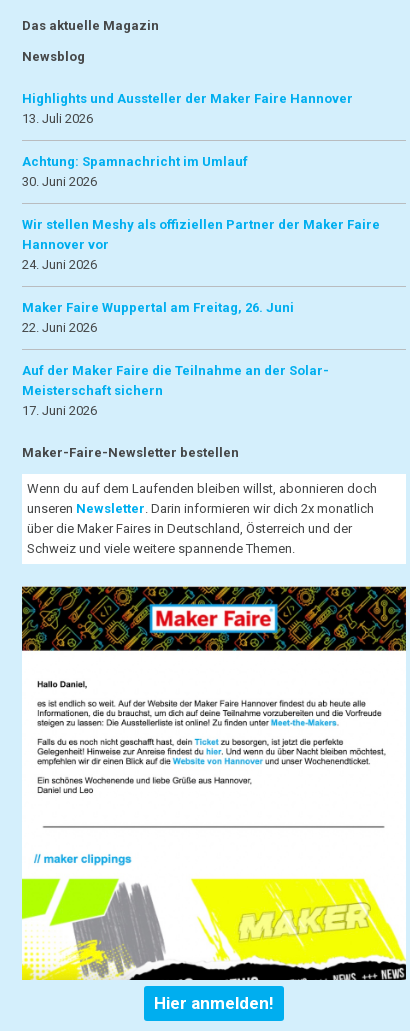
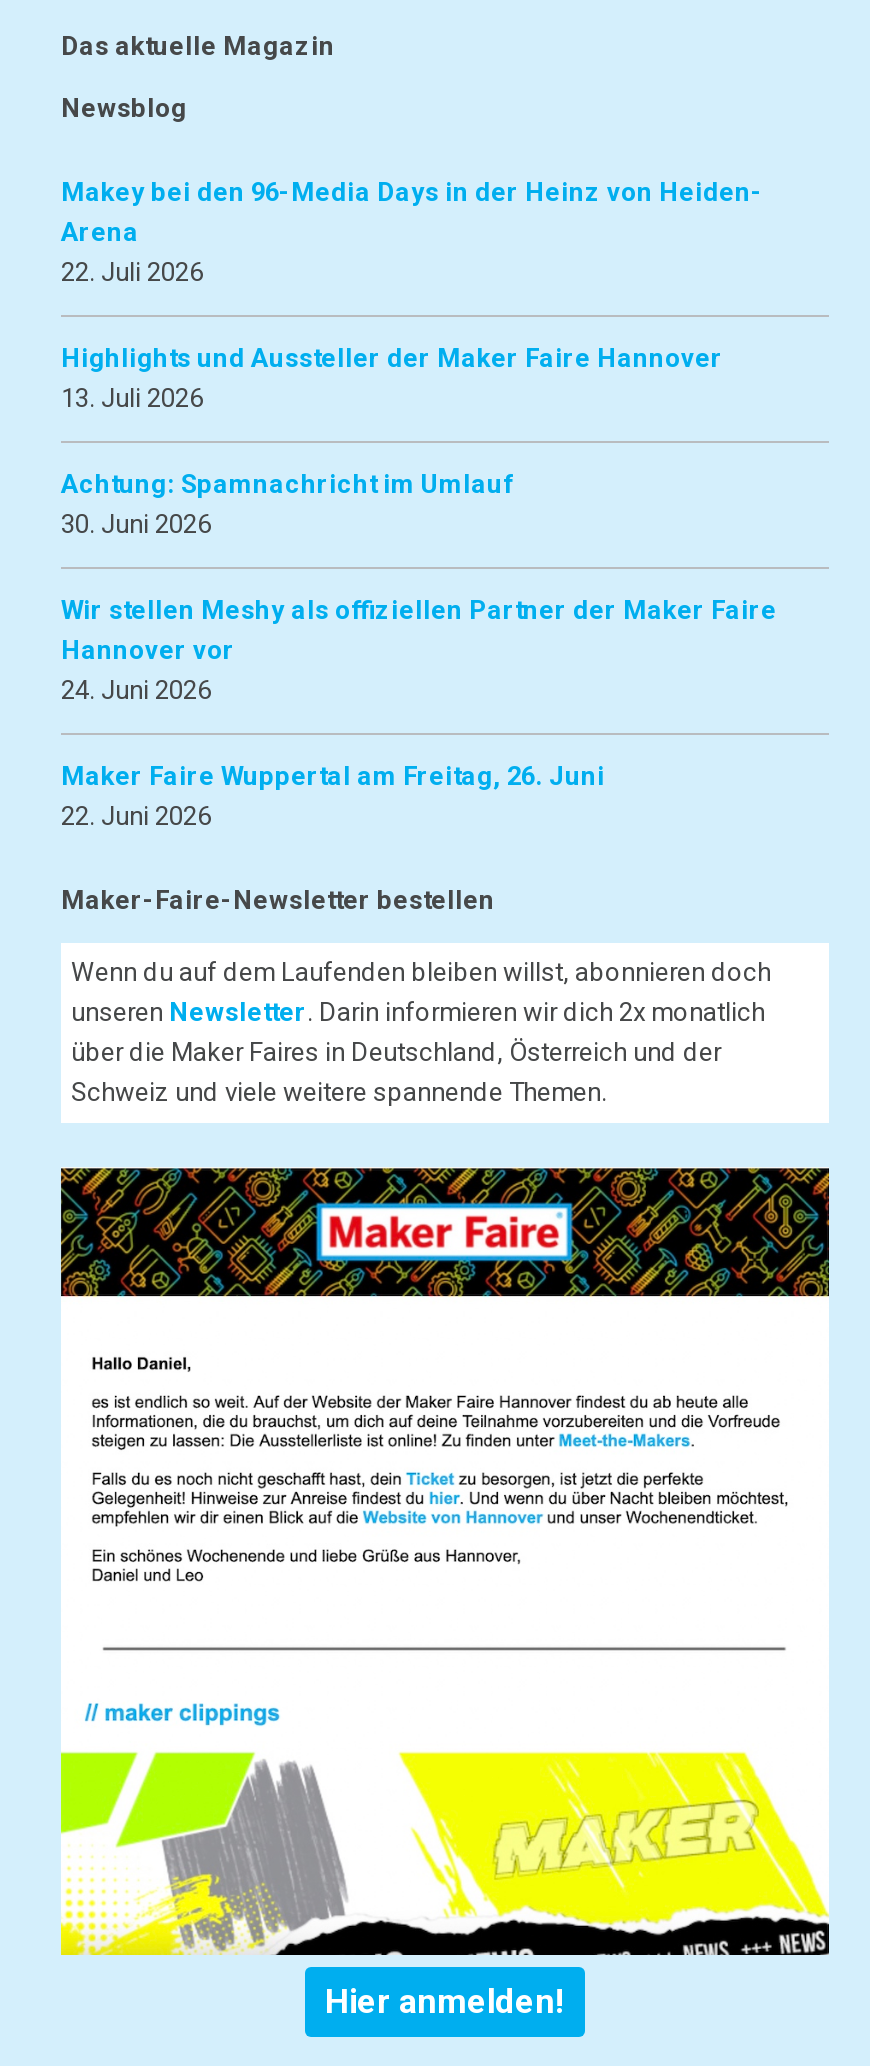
none -> [61,177,763,287] Makey bei den 96-Media Days in der Heinz von Heiden- | Arena | 22. Juli 2026
moved [22,91,380,335] -> [61,343,777,831]: Highlights und Aussteller der Maker Faire Hannover | 13. Juli 2026 | Achtung: Spamnachricht im Umlauf | ... | Maker Faire Wuppertal am Freitag, 26. Juni | 22. Juni 2026
[22,363,329,418] Auf der Maker Faire die Teilnahme an der Solar- | Meisterschaft sichern | 17. Juni 2026 -> none

